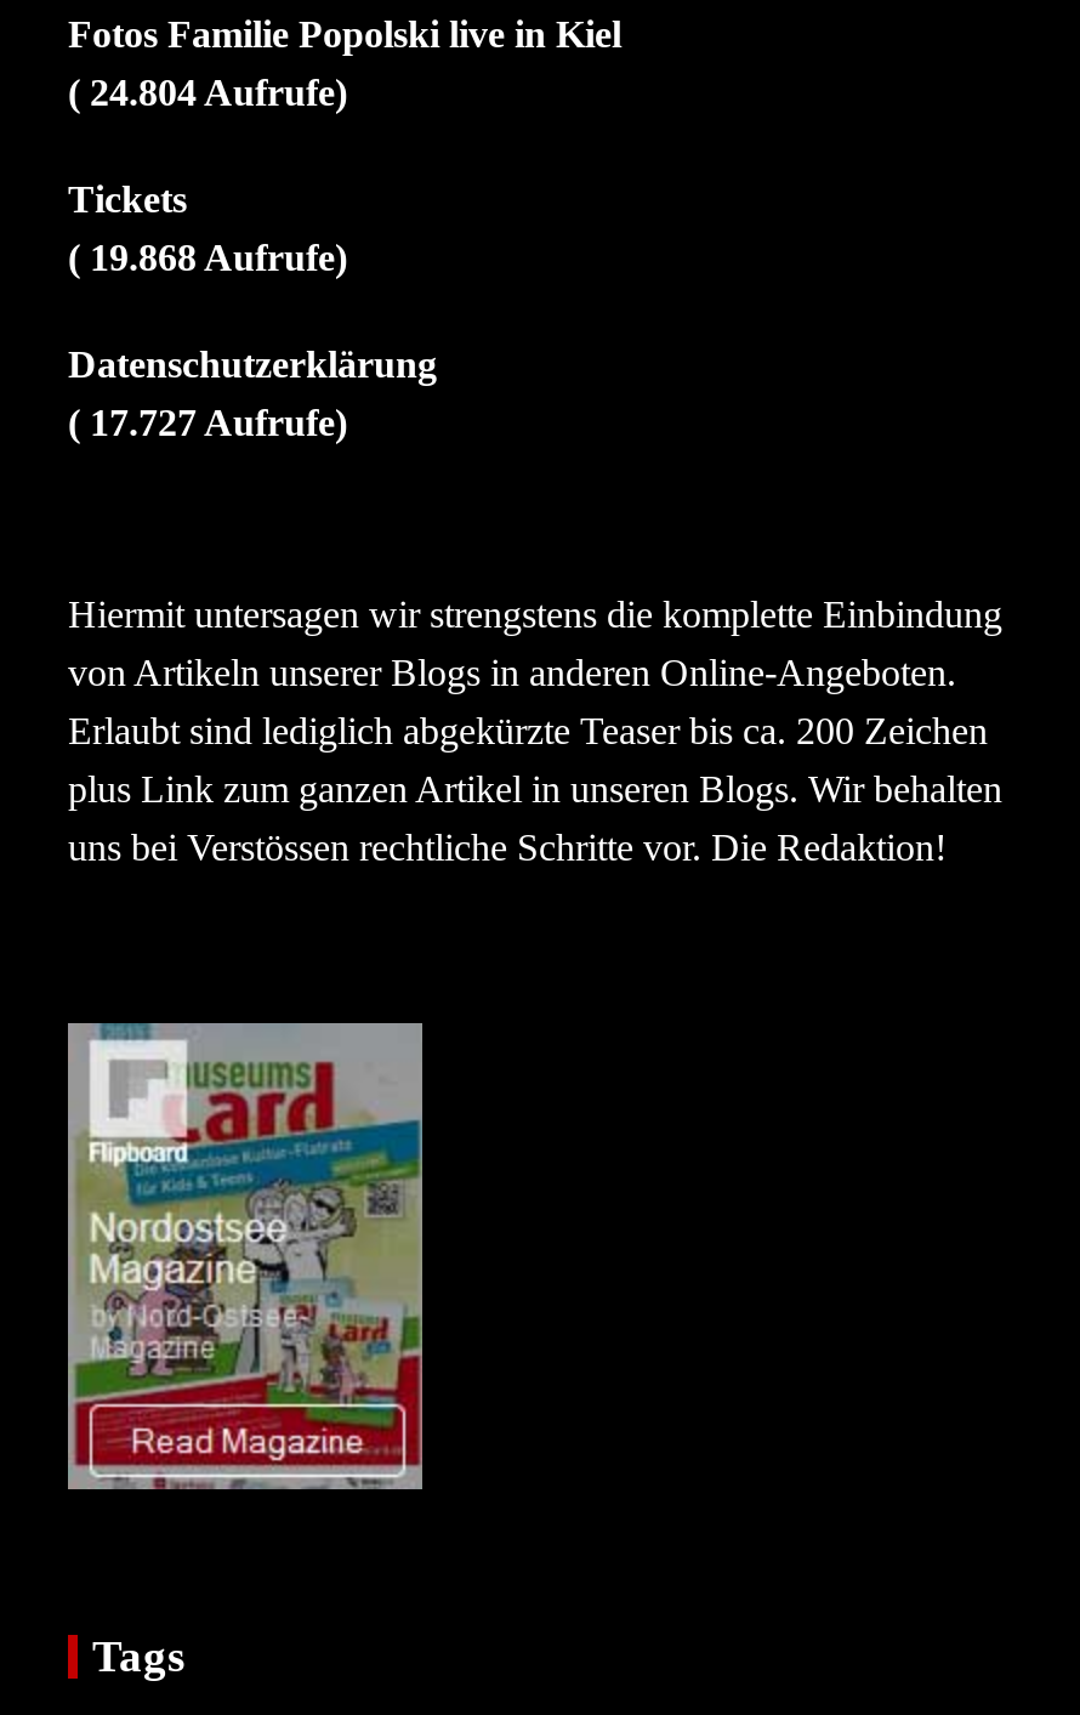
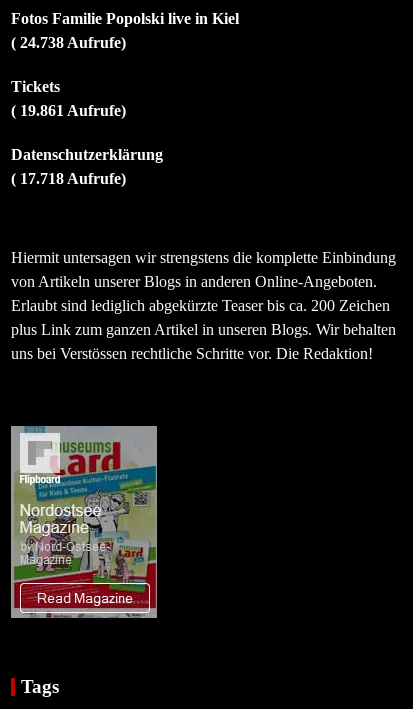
[68,72,347,114] ( 24.804 Aufrufe) -> [11,34,126,51] ( 24.738 Aufrufe)
[68,237,347,279] ( 19.868 Aufrufe) -> [11,102,126,119] ( 19.861 Aufrufe)
[68,402,347,444] ( 17.727 Aufrufe) -> [11,170,126,187] ( 17.718 Aufrufe)

